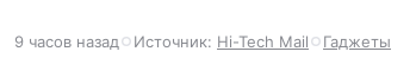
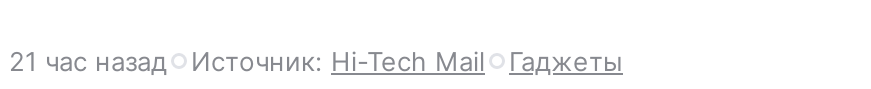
[14,32,391,51] 9 часов назад Источник: Hi-Tech Mail Гаджеты -> [9,46,623,78] 21 час назад Источник: Hi-Tech Mail Гаджеты

